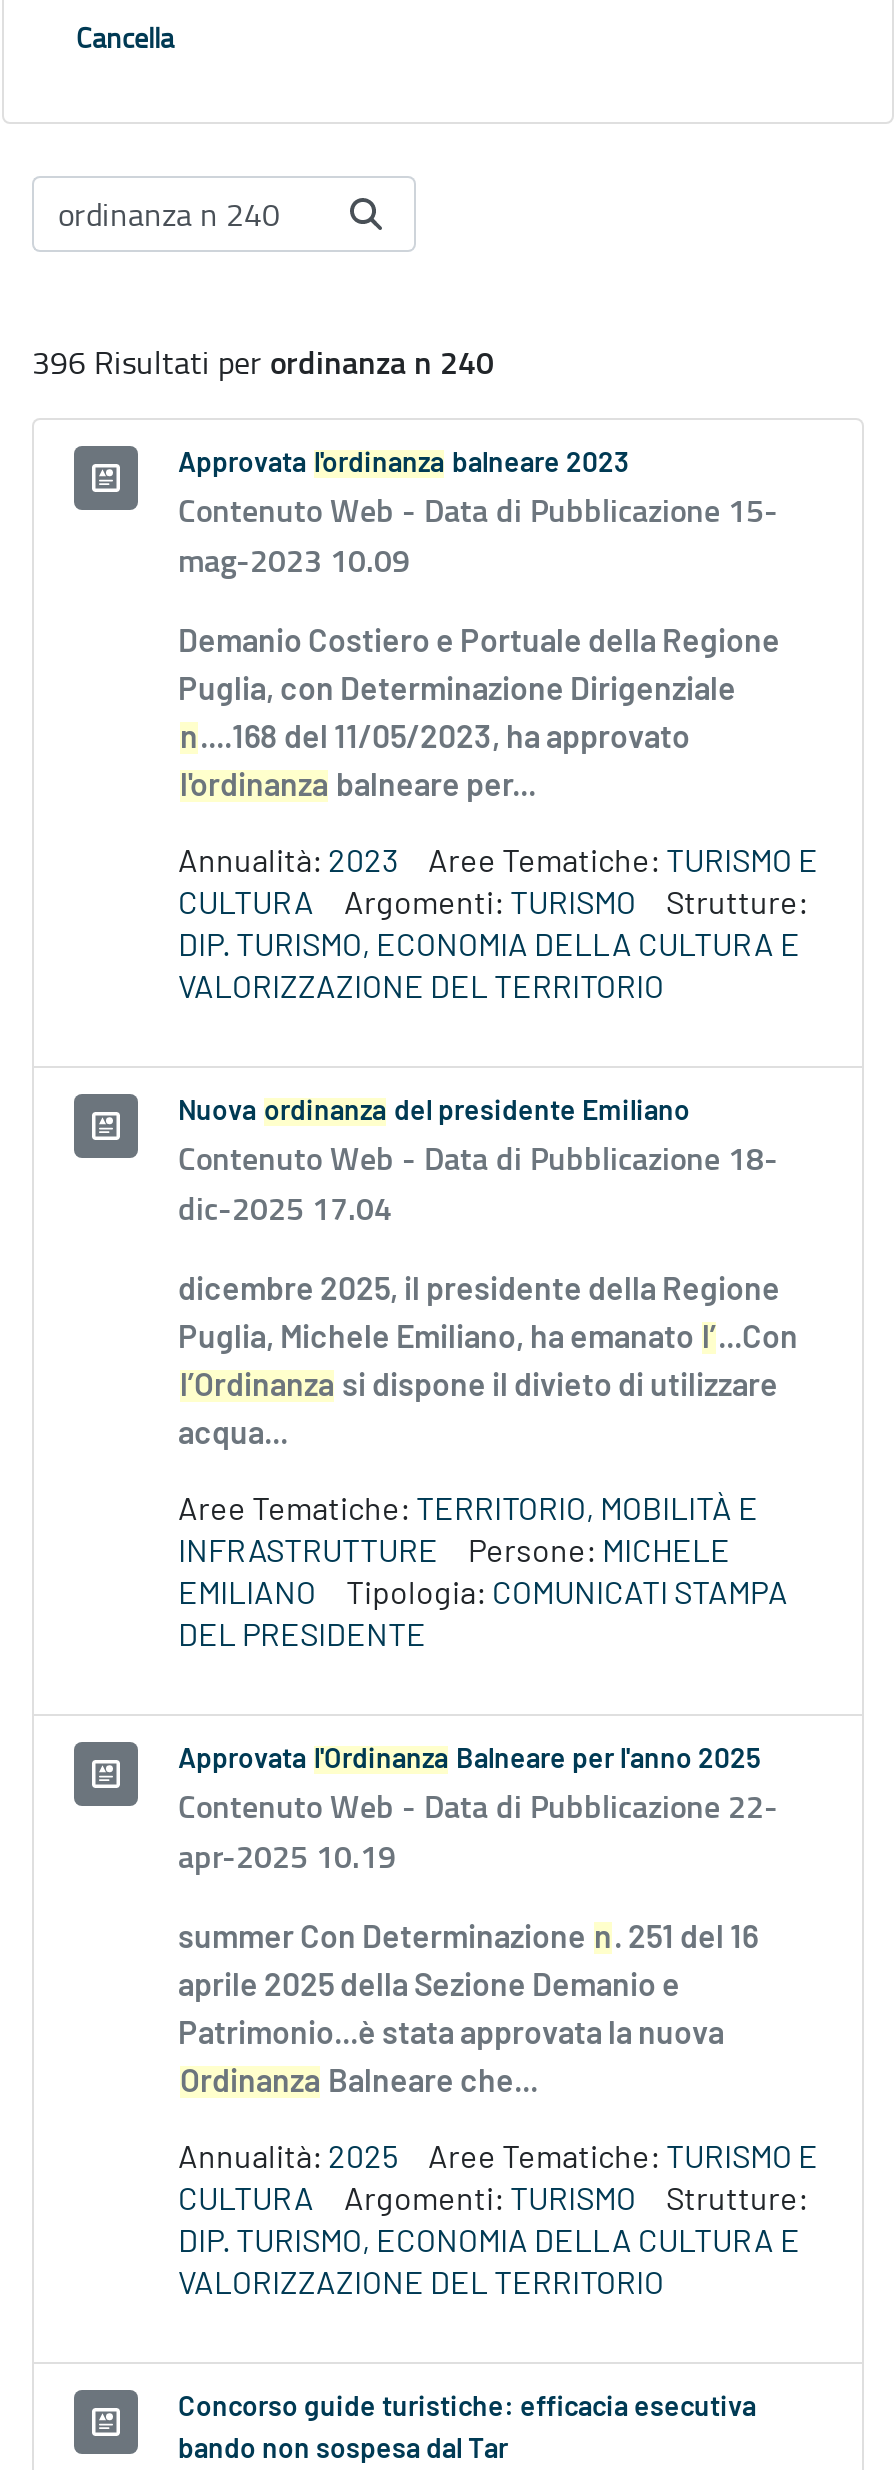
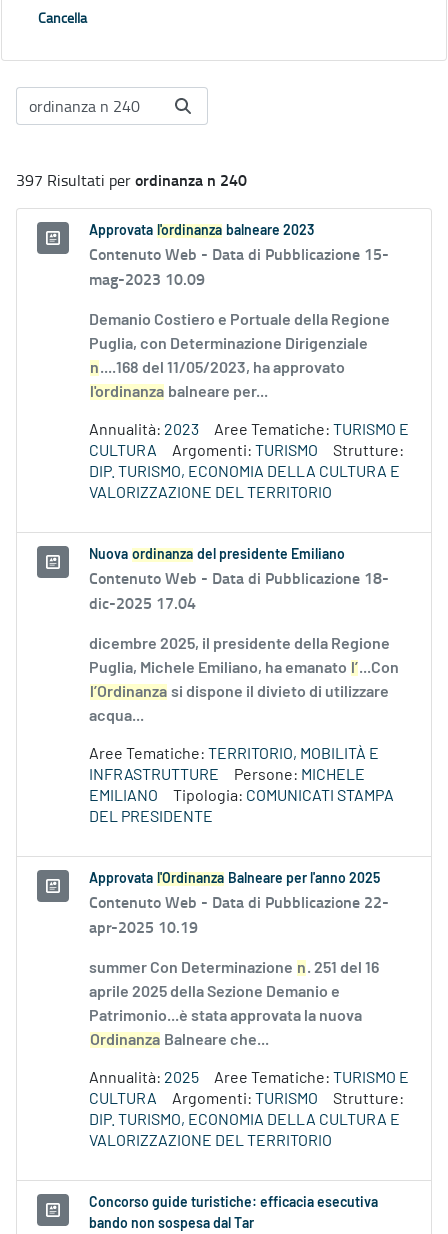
[32,339,494,385] 396 Risultati per ordinanza n 240 -> [16,168,247,191] 397 Risultati per ordinanza n 240

